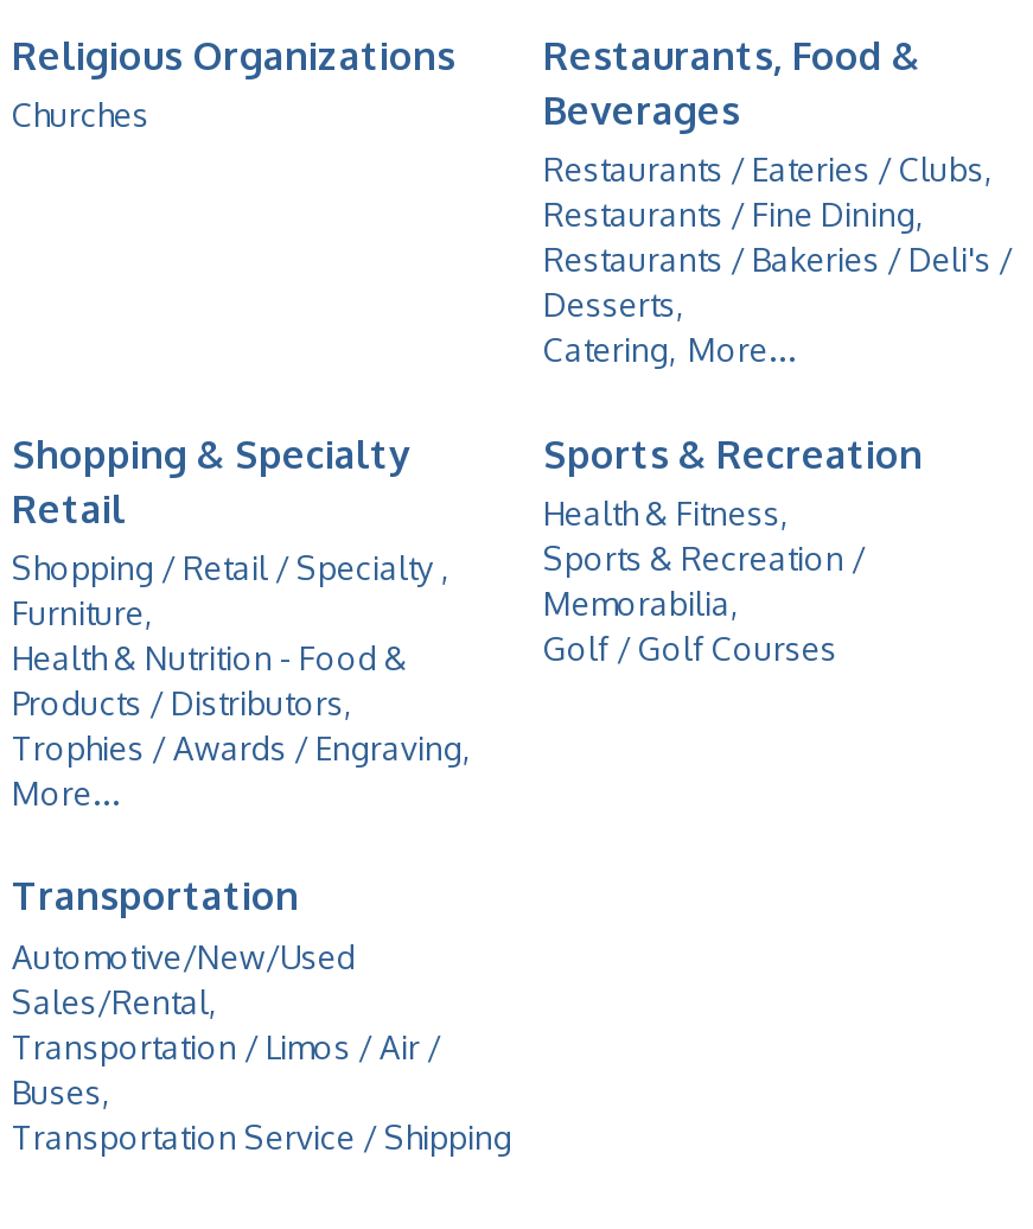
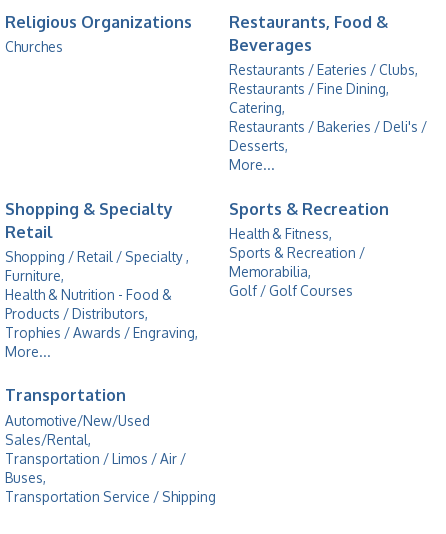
none -> [229,99,285,116] Catering,
[543,329,797,370] Catering, More... -> [229,156,275,173] More...

